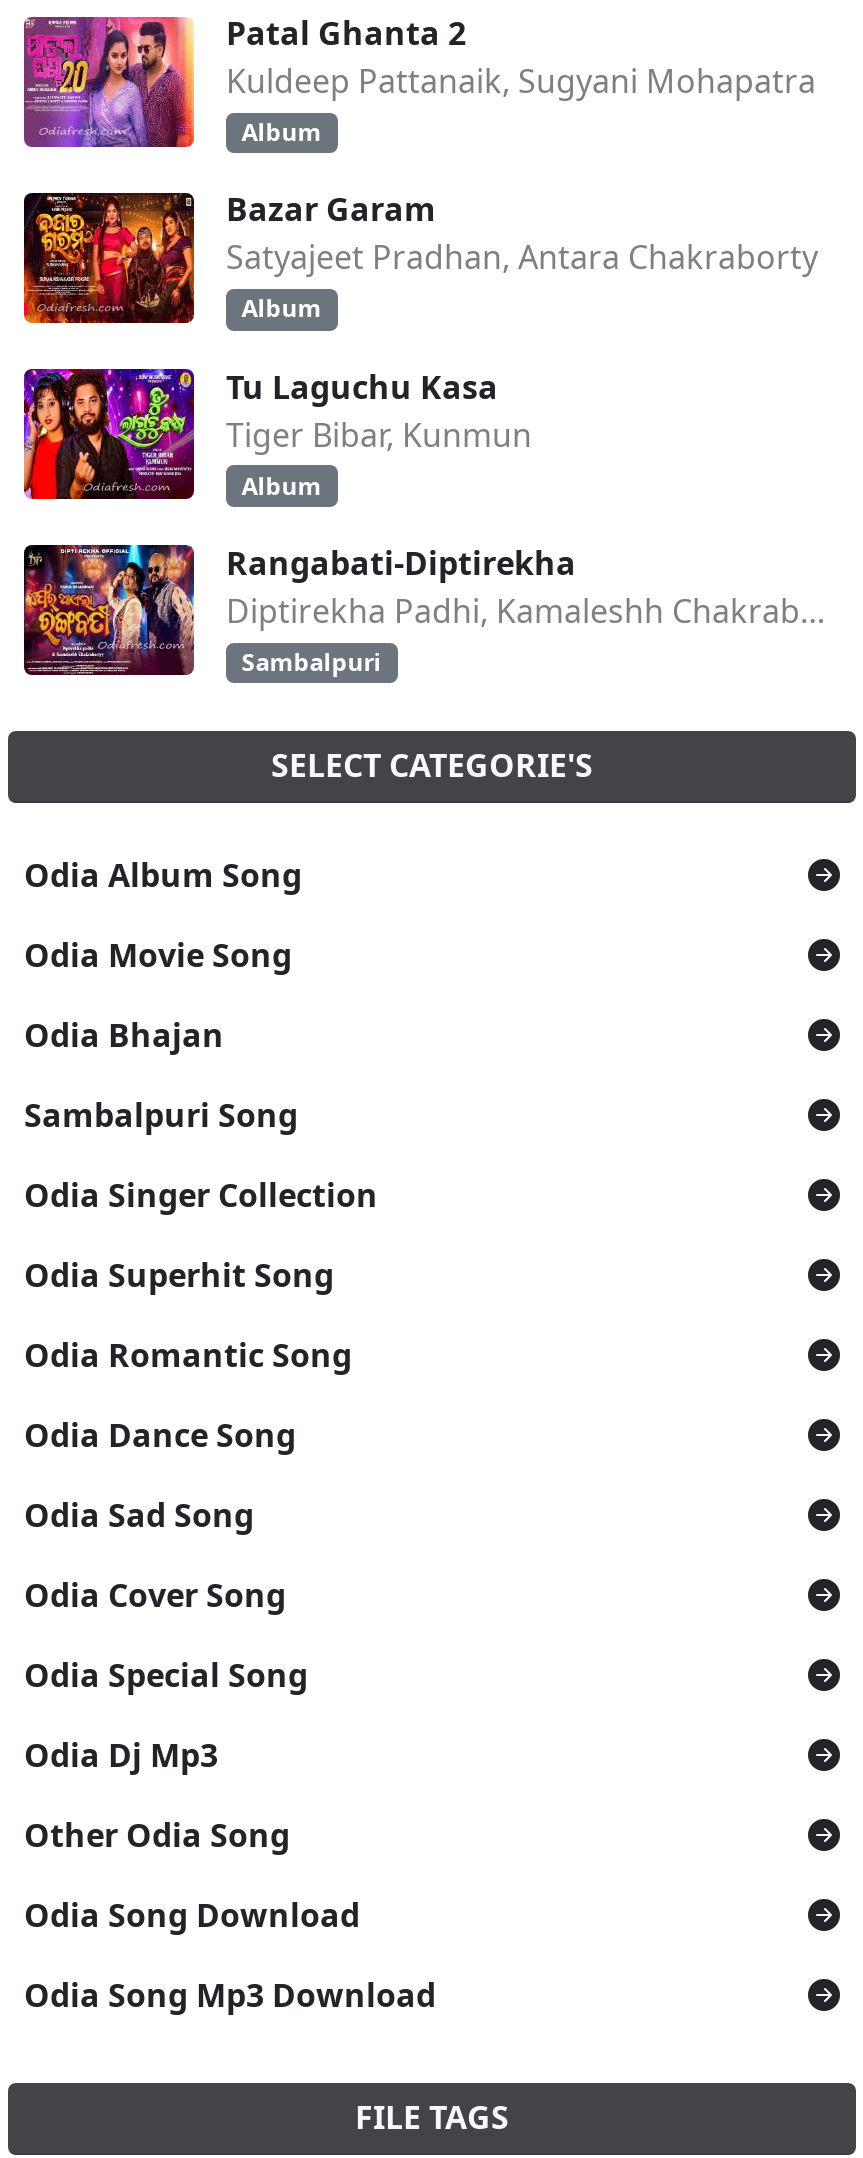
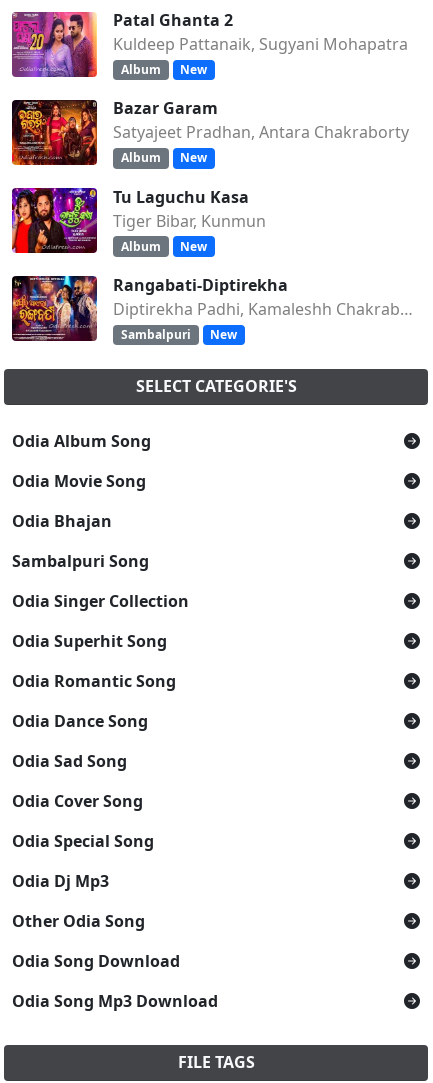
none -> [180,61,207,78] New
none -> [180,149,207,166] New
none -> [180,237,207,254] New
none -> [210,326,237,343] New

